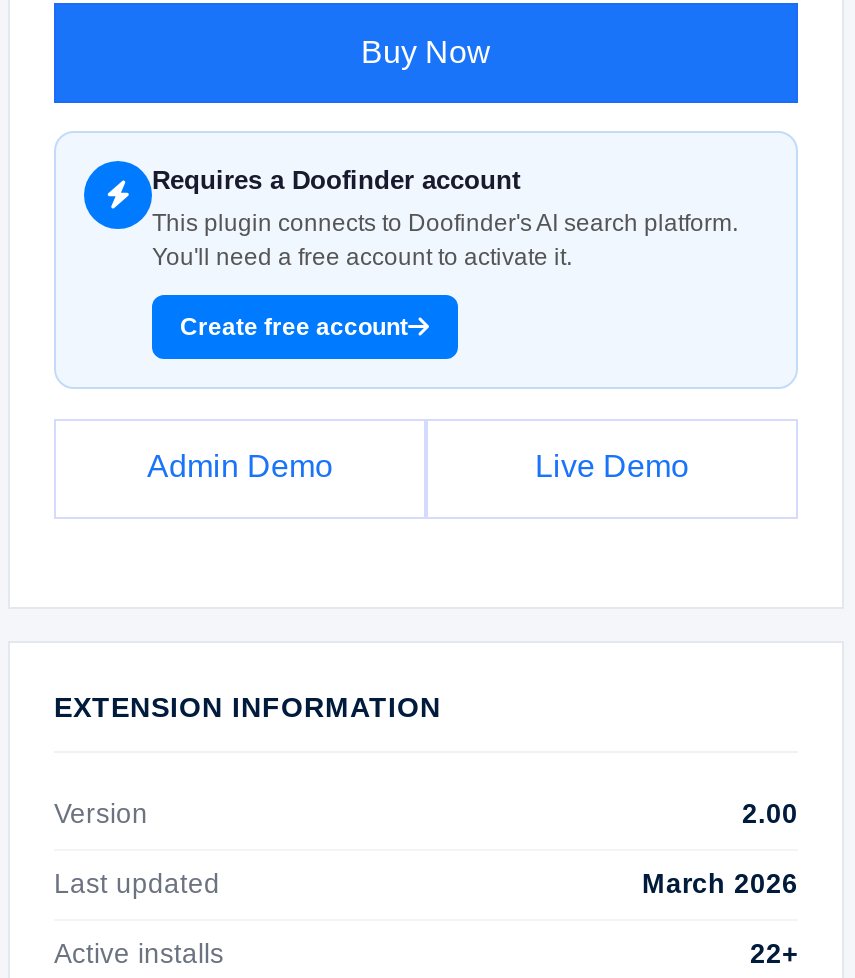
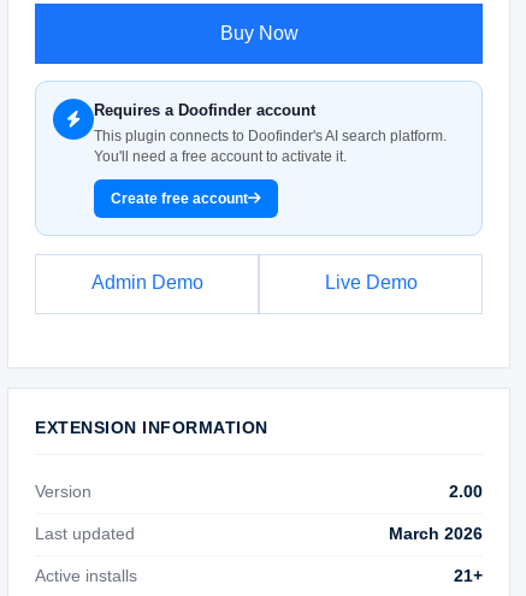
[750,939,798,969] 22+ -> [454,567,483,585] 21+

